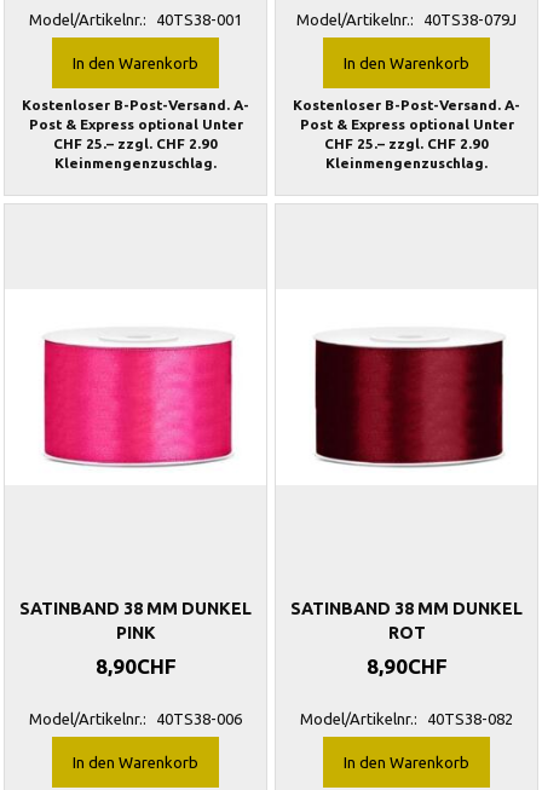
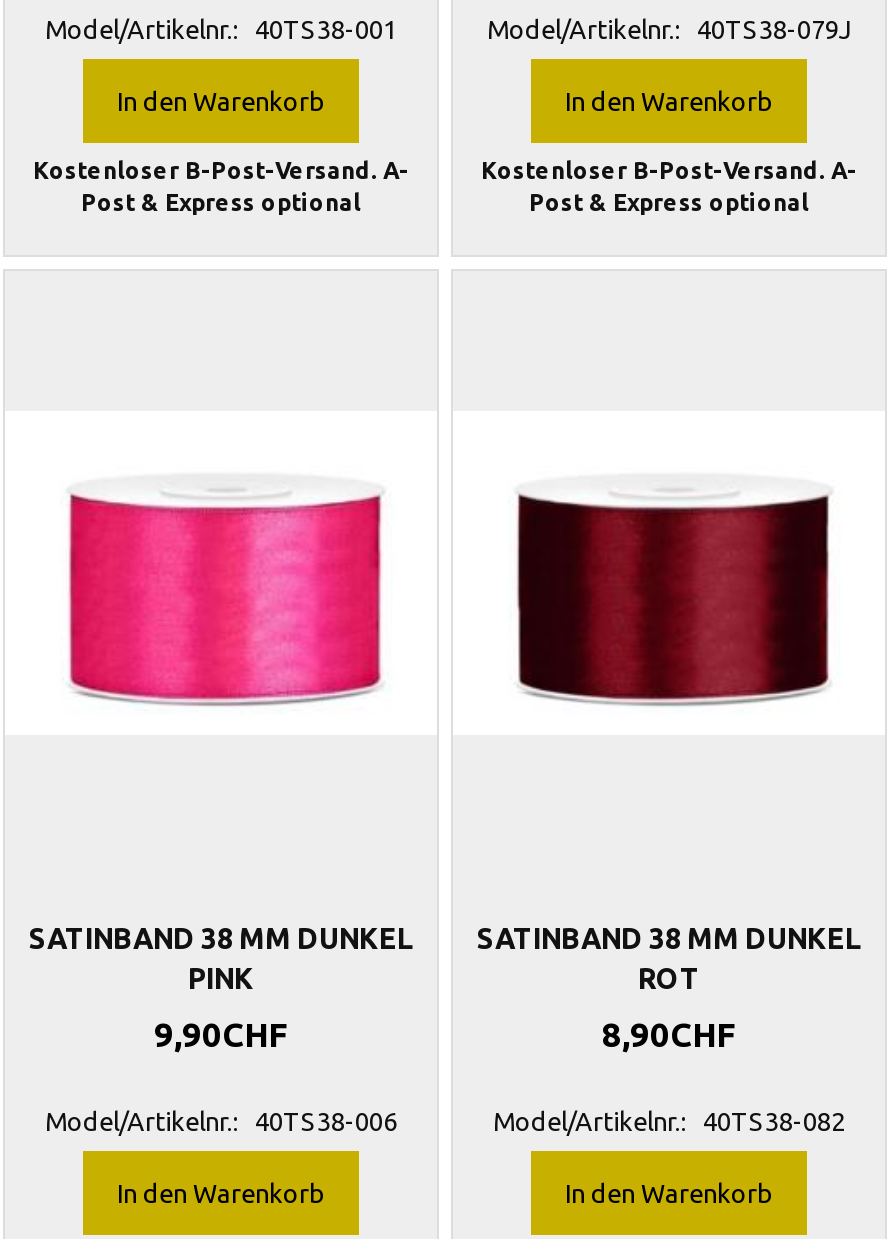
[28,116,243,170] Post & Express optional Unter | CHF 25.– zzgl. CHF 2.90 | Kleinmengenzuschlag. -> [81,188,361,214] Post & Express optional
[299,116,514,170] Post & Express optional Unter | CHF 25.– zzgl. CHF 2.90 | Kleinmengenzuschlag. -> [529,188,809,214] Post & Express optional
[95,655,176,677] 8,90CHF -> [154,1015,288,1053] 9,90CHF

